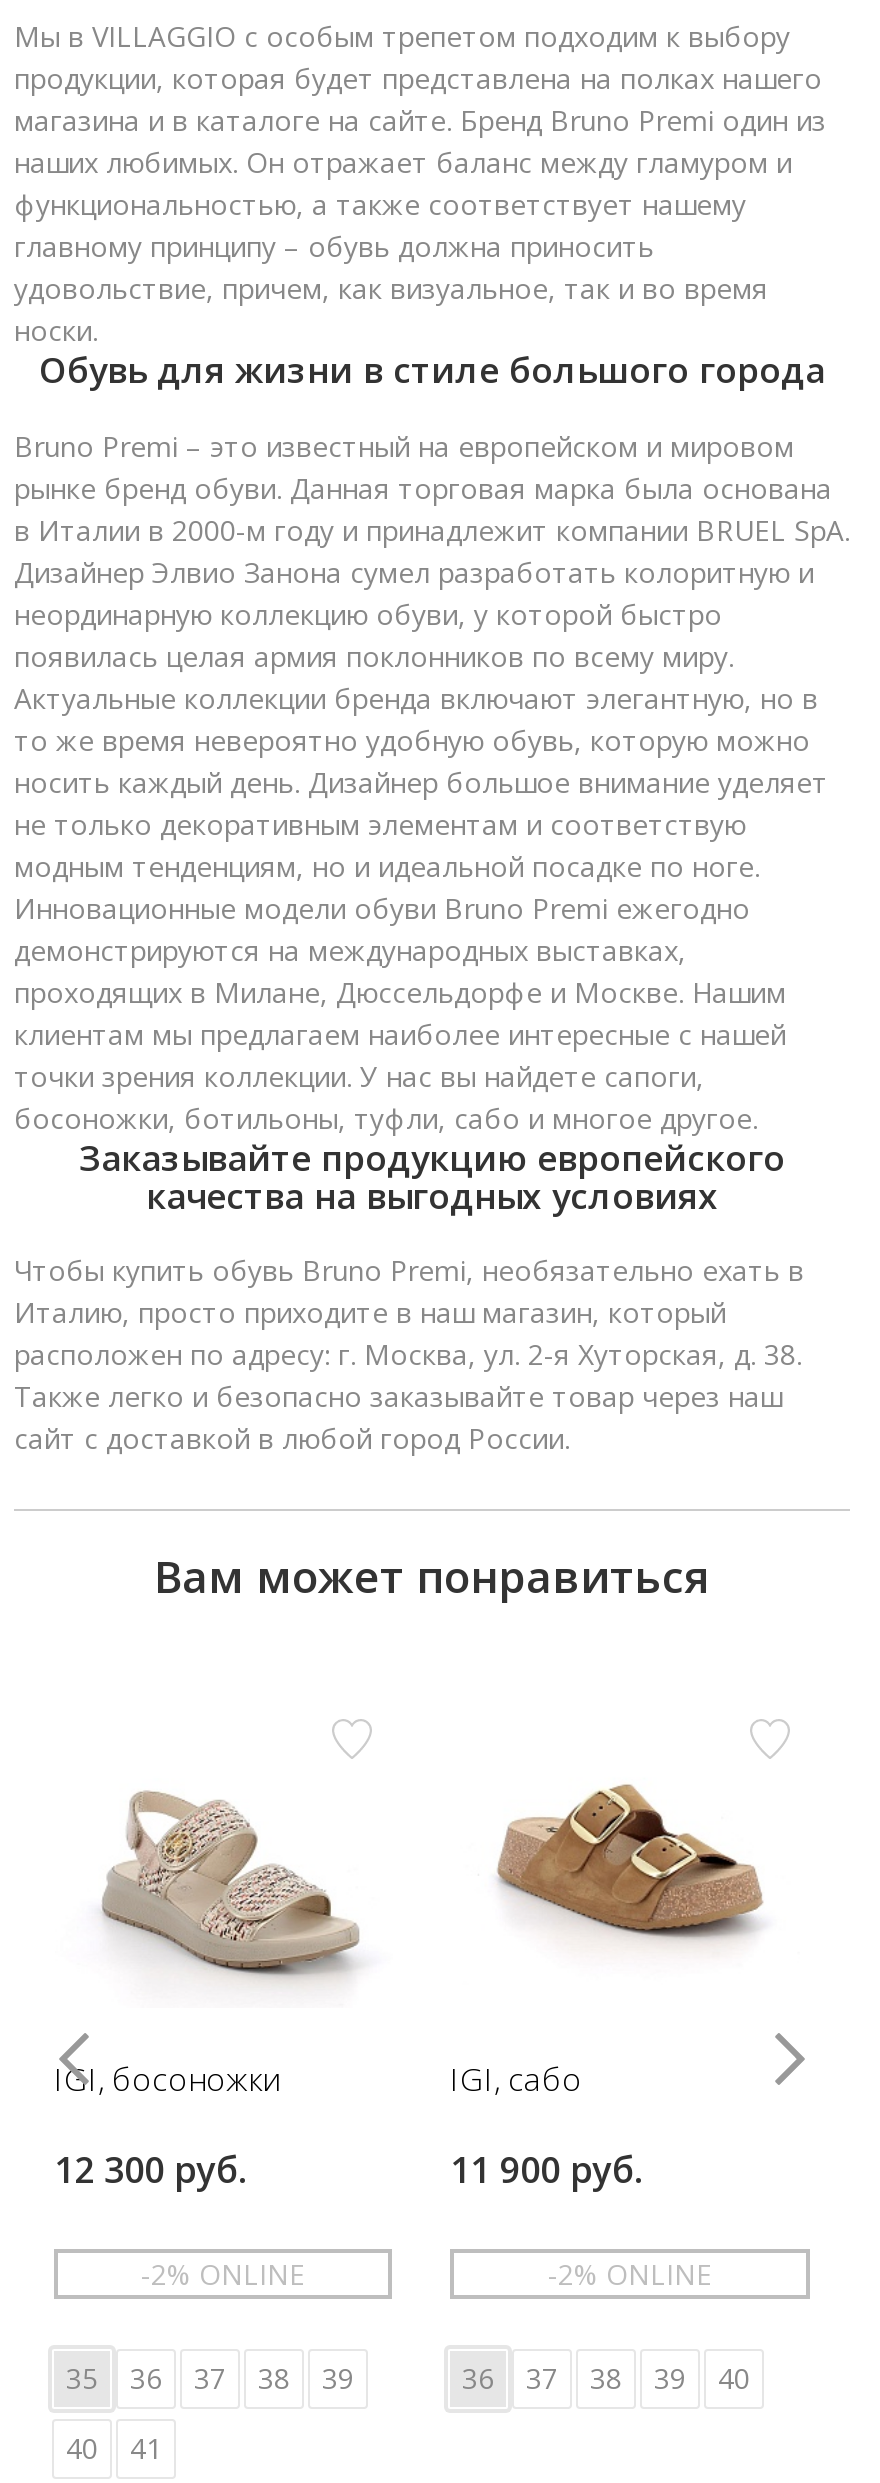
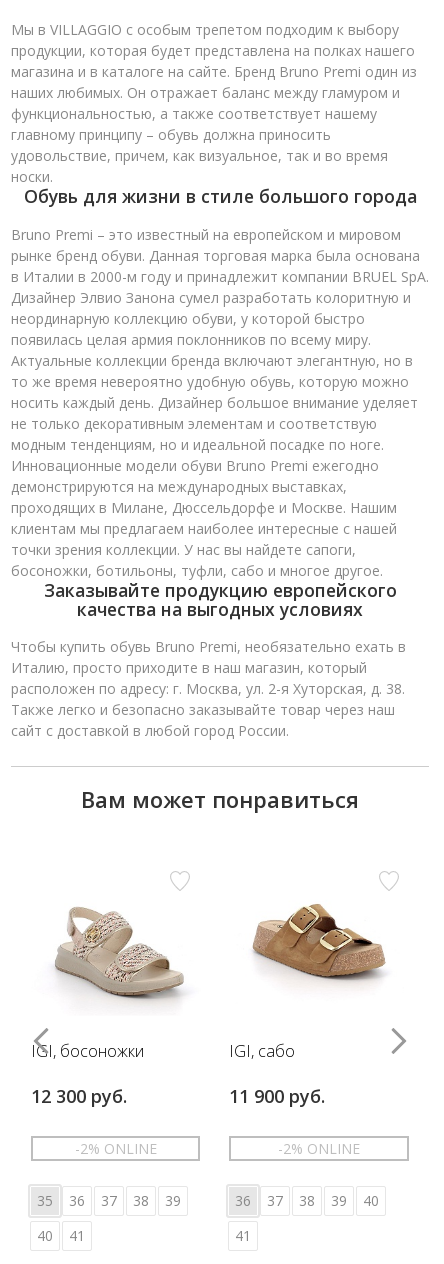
none -> [235,1226,251,1245] 41

